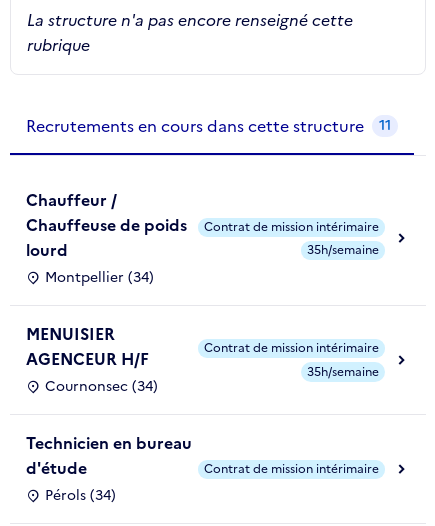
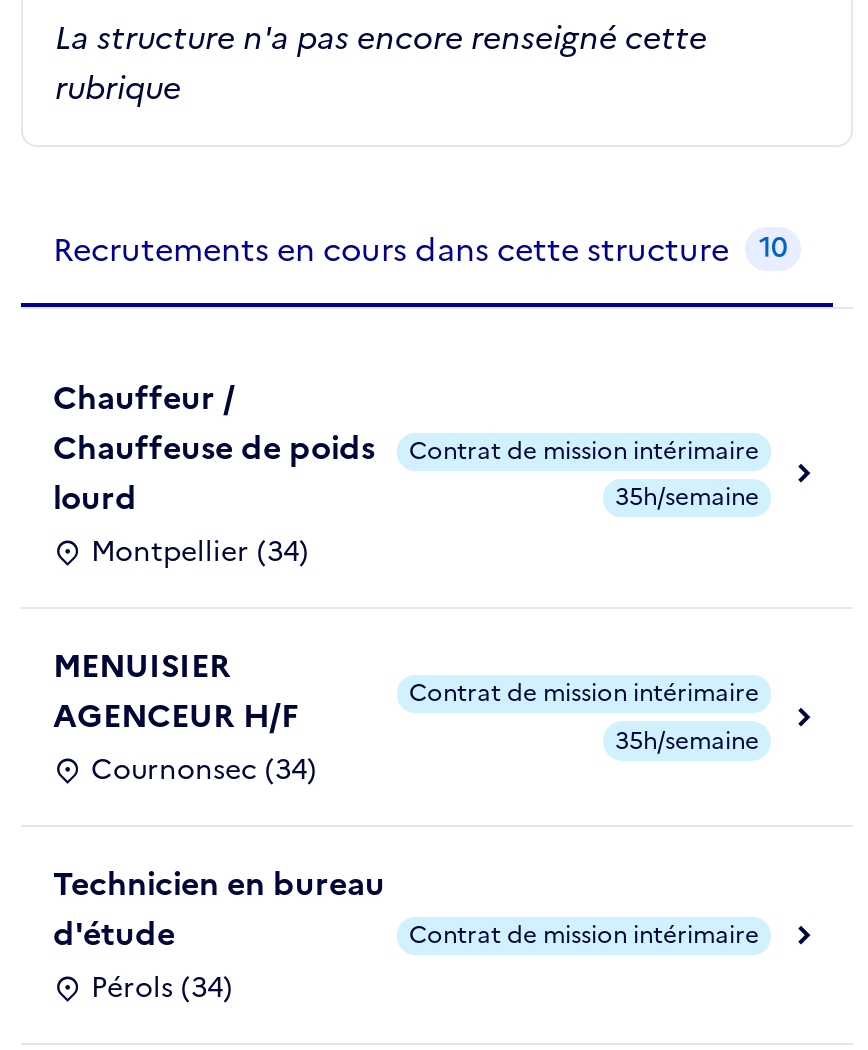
[379,115,391,136] 11 -> [759,227,787,269] 10

